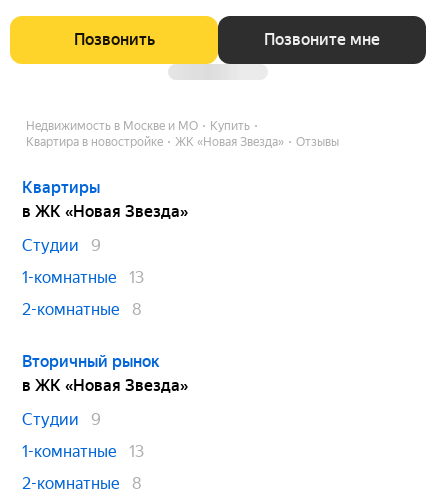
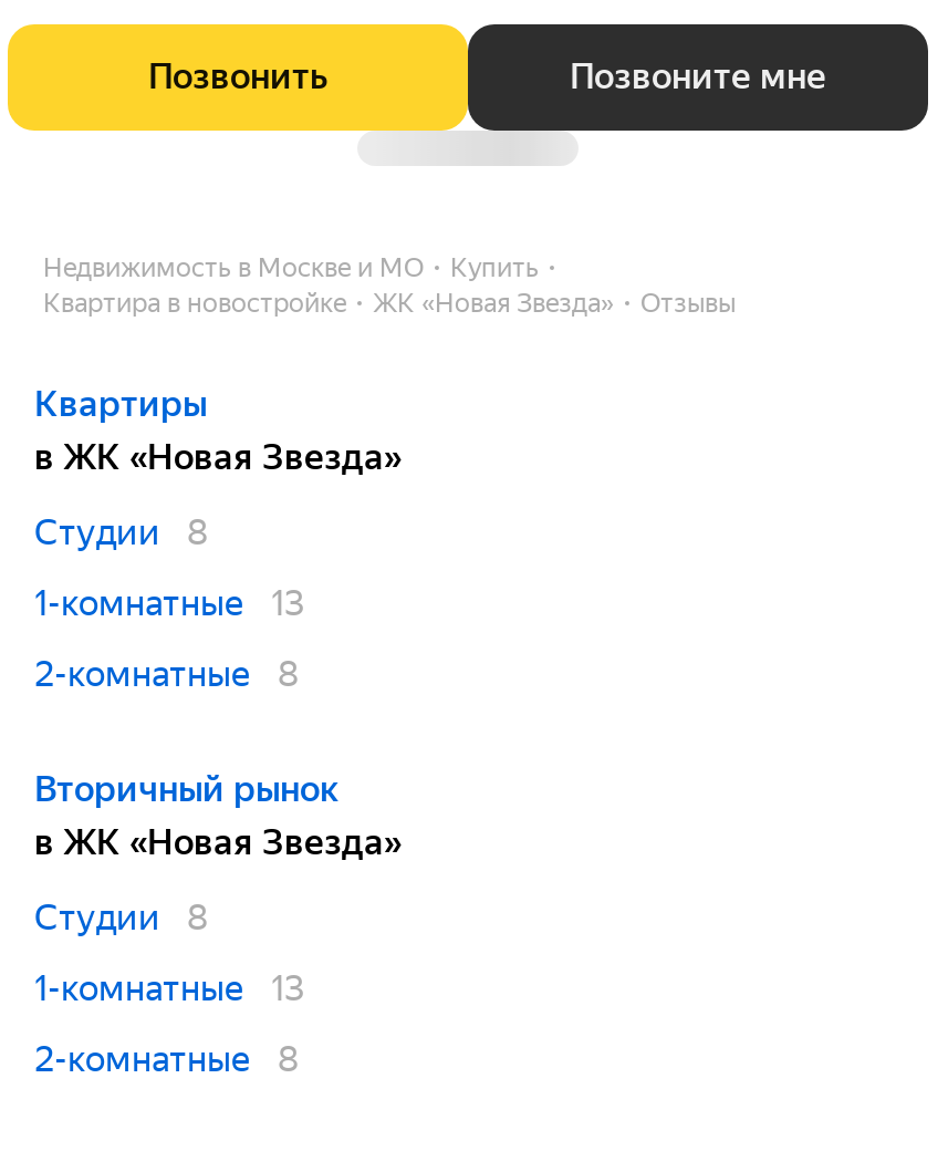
[22,236,101,255] Студии 9 -> [34,511,209,553] Студии 8
[22,410,101,429] Студии 9 -> [34,896,209,939] Студии 8

